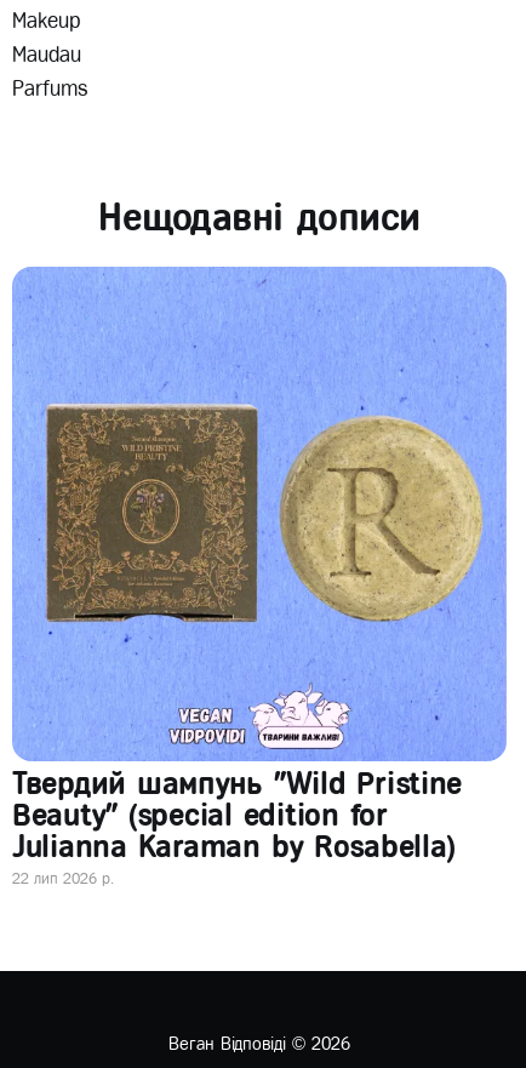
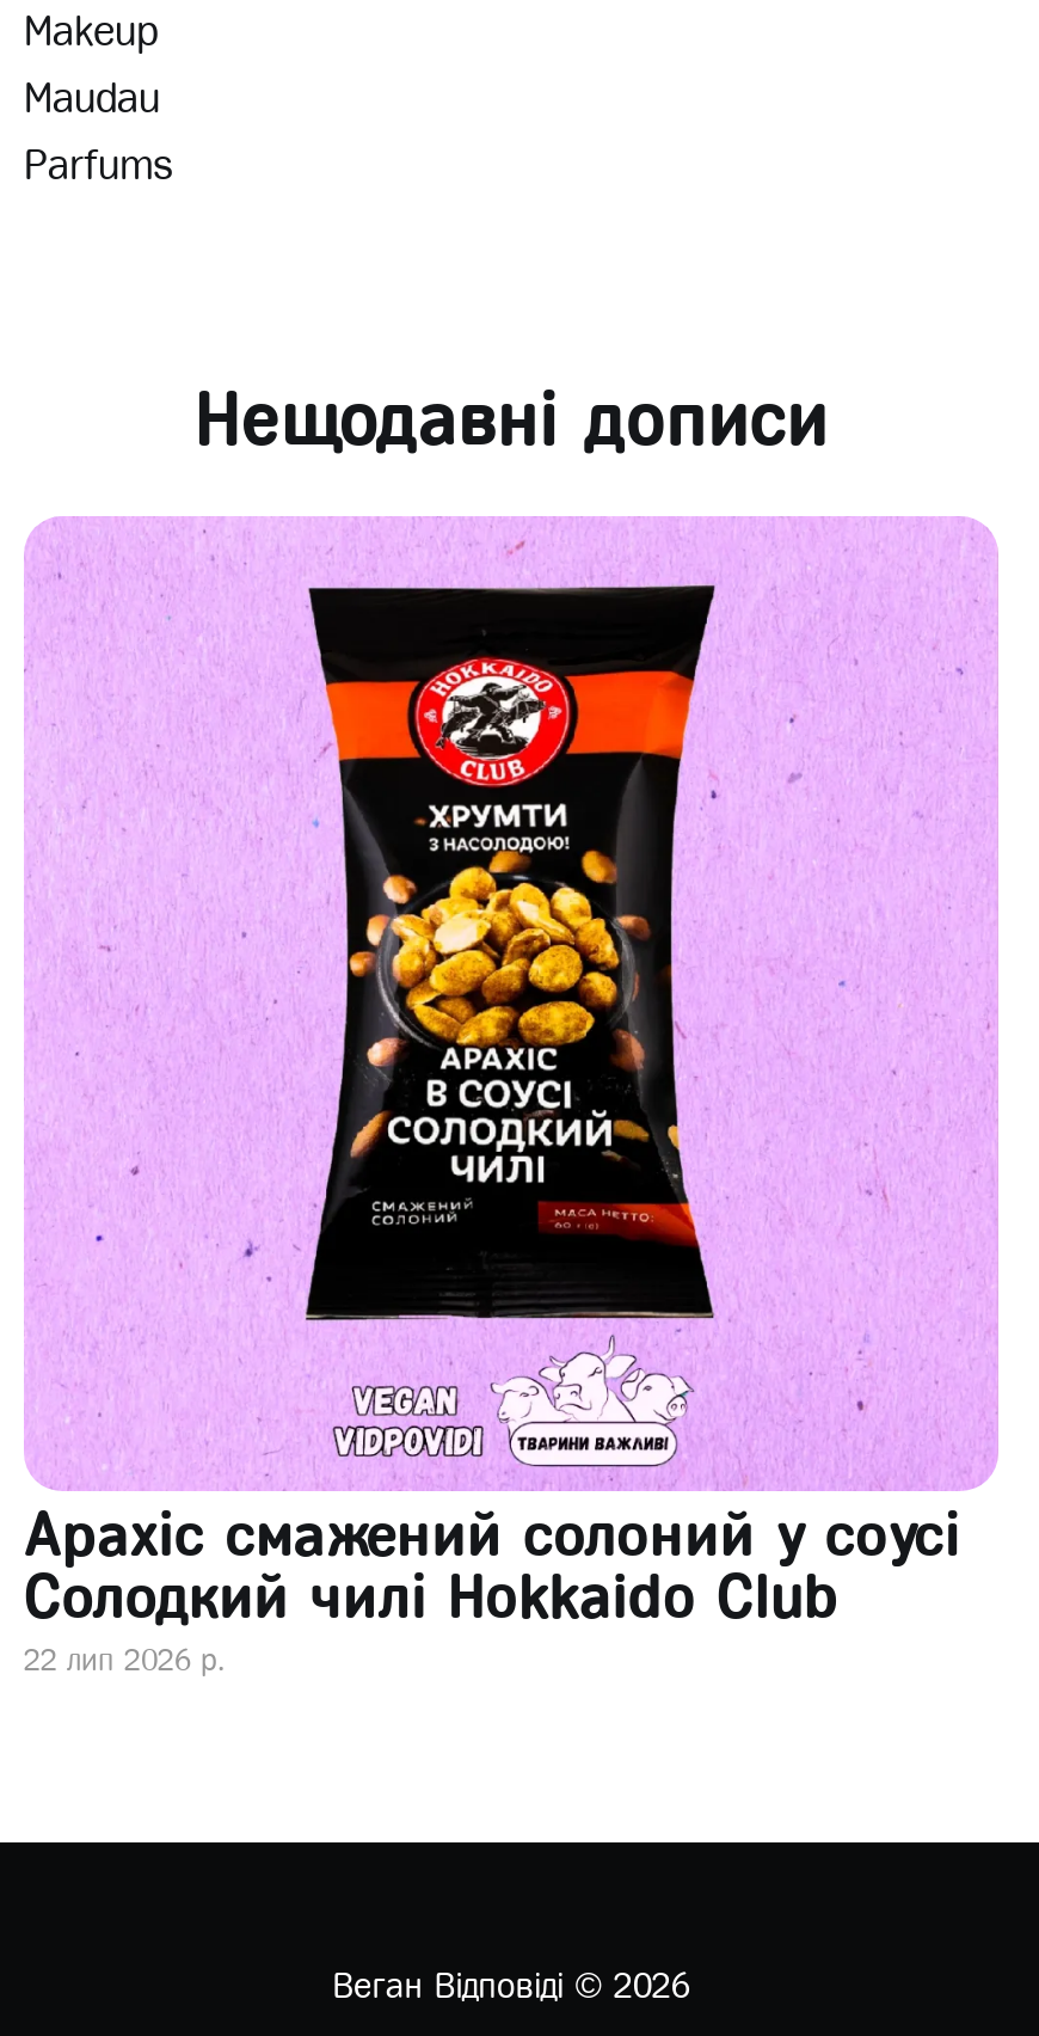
[12,267,507,863] [image] | Твердий шампунь "Wild Pristine | Beauty" (special edition for | Julianna Karaman by Rosabella) -> [24,516,998,1629] [image] | Арахіс смажений солоний у соусі | Солодкий чилі Hokkaido Club

